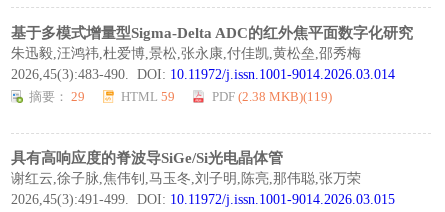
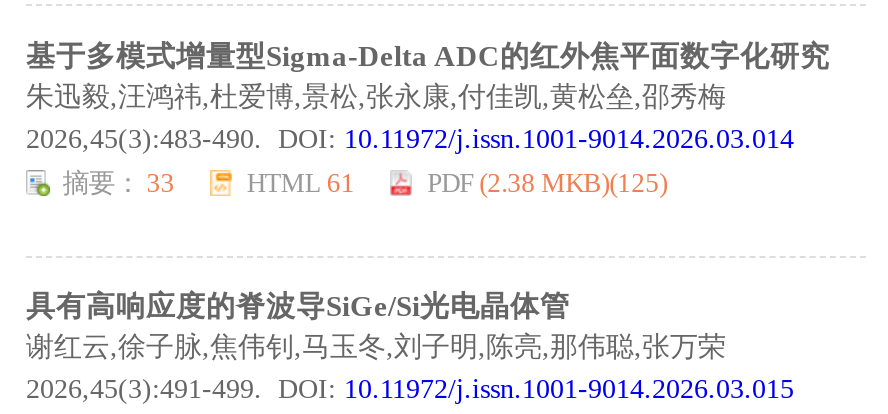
[29,89,85,104] 摘要：29 -> [62,168,174,198] 摘要：33
[121,89,175,104] HTML 59 -> [247,168,355,198] HTML 61
[212,89,332,104] PDF (2.38 MKB)(119) -> [427,168,667,198] PDF (2.38 MKB)(125)

